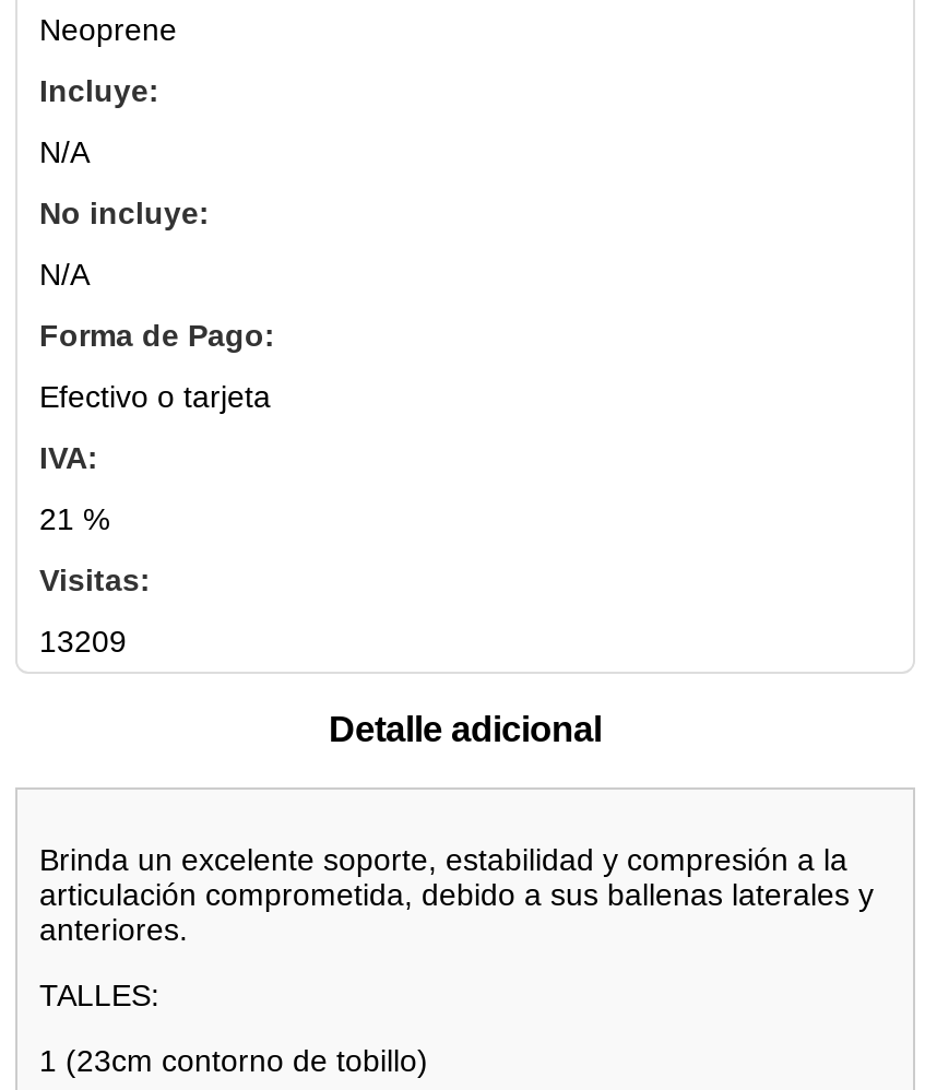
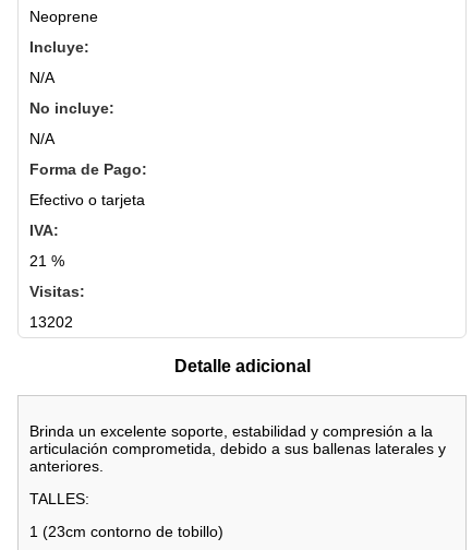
[39,624,127,659] 13209 -> [29,313,73,331] 13202

